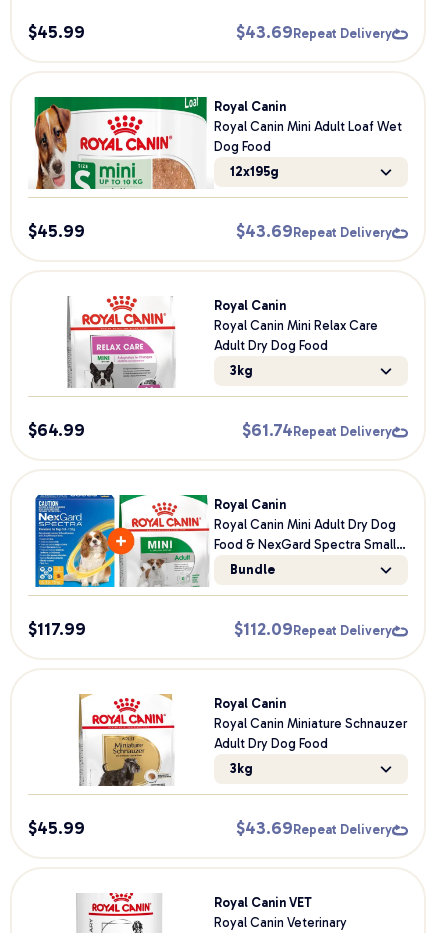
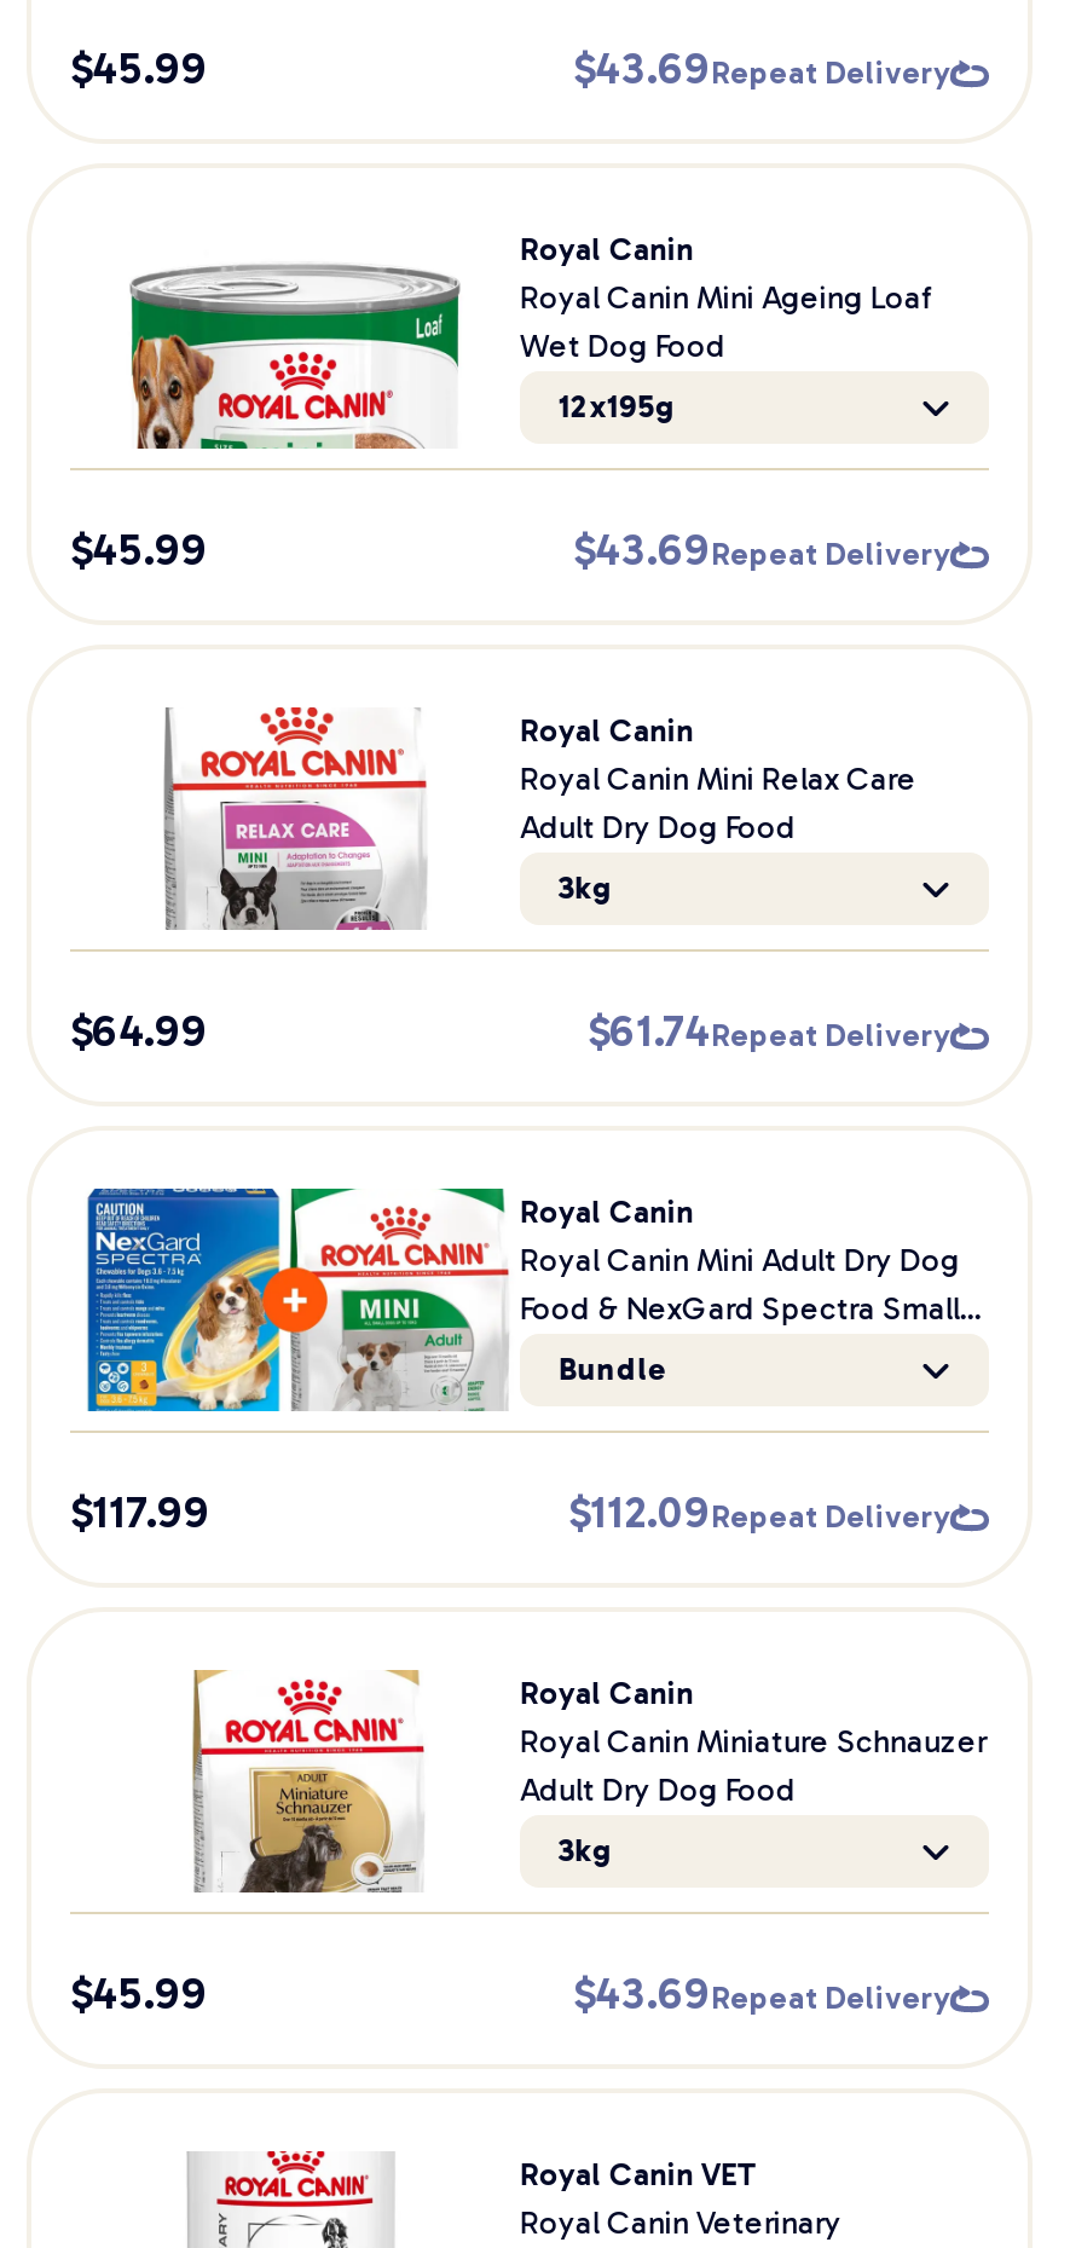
[33,96,402,190] [image] | Royal Canin Mini Adult Loaf Wet | Dog Food -> [85,226,933,451] [image] | Royal Canin Mini Ageing Loaf | Wet Dog Food

